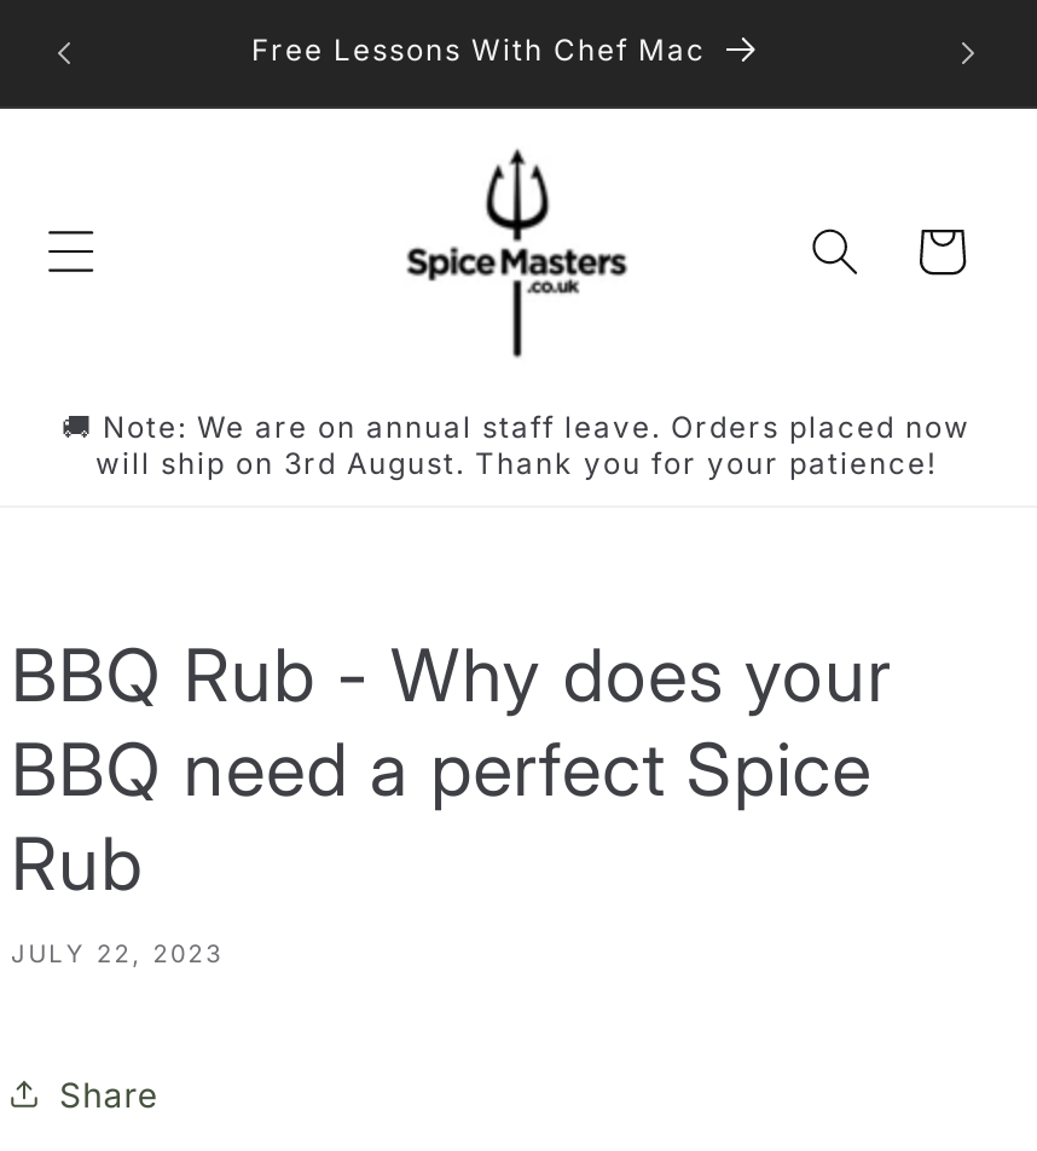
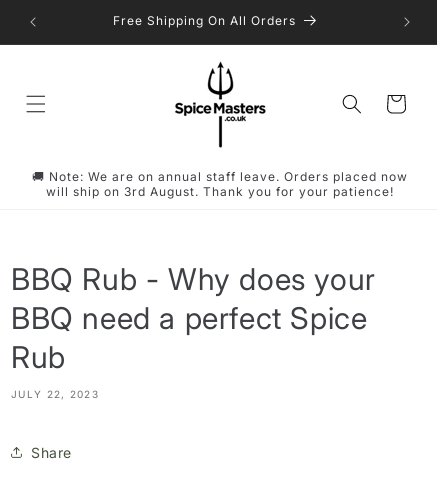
[251,31,706,68] Free Lessons With Chef Mac -> [113,13,296,28] Free Shipping On All Orders

